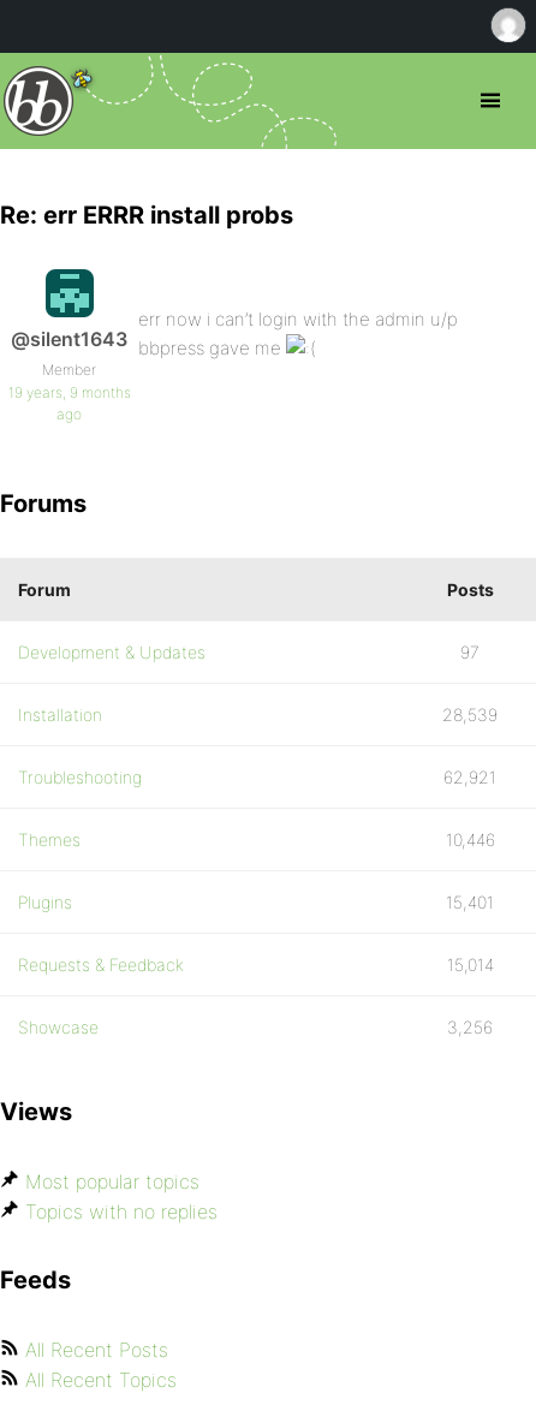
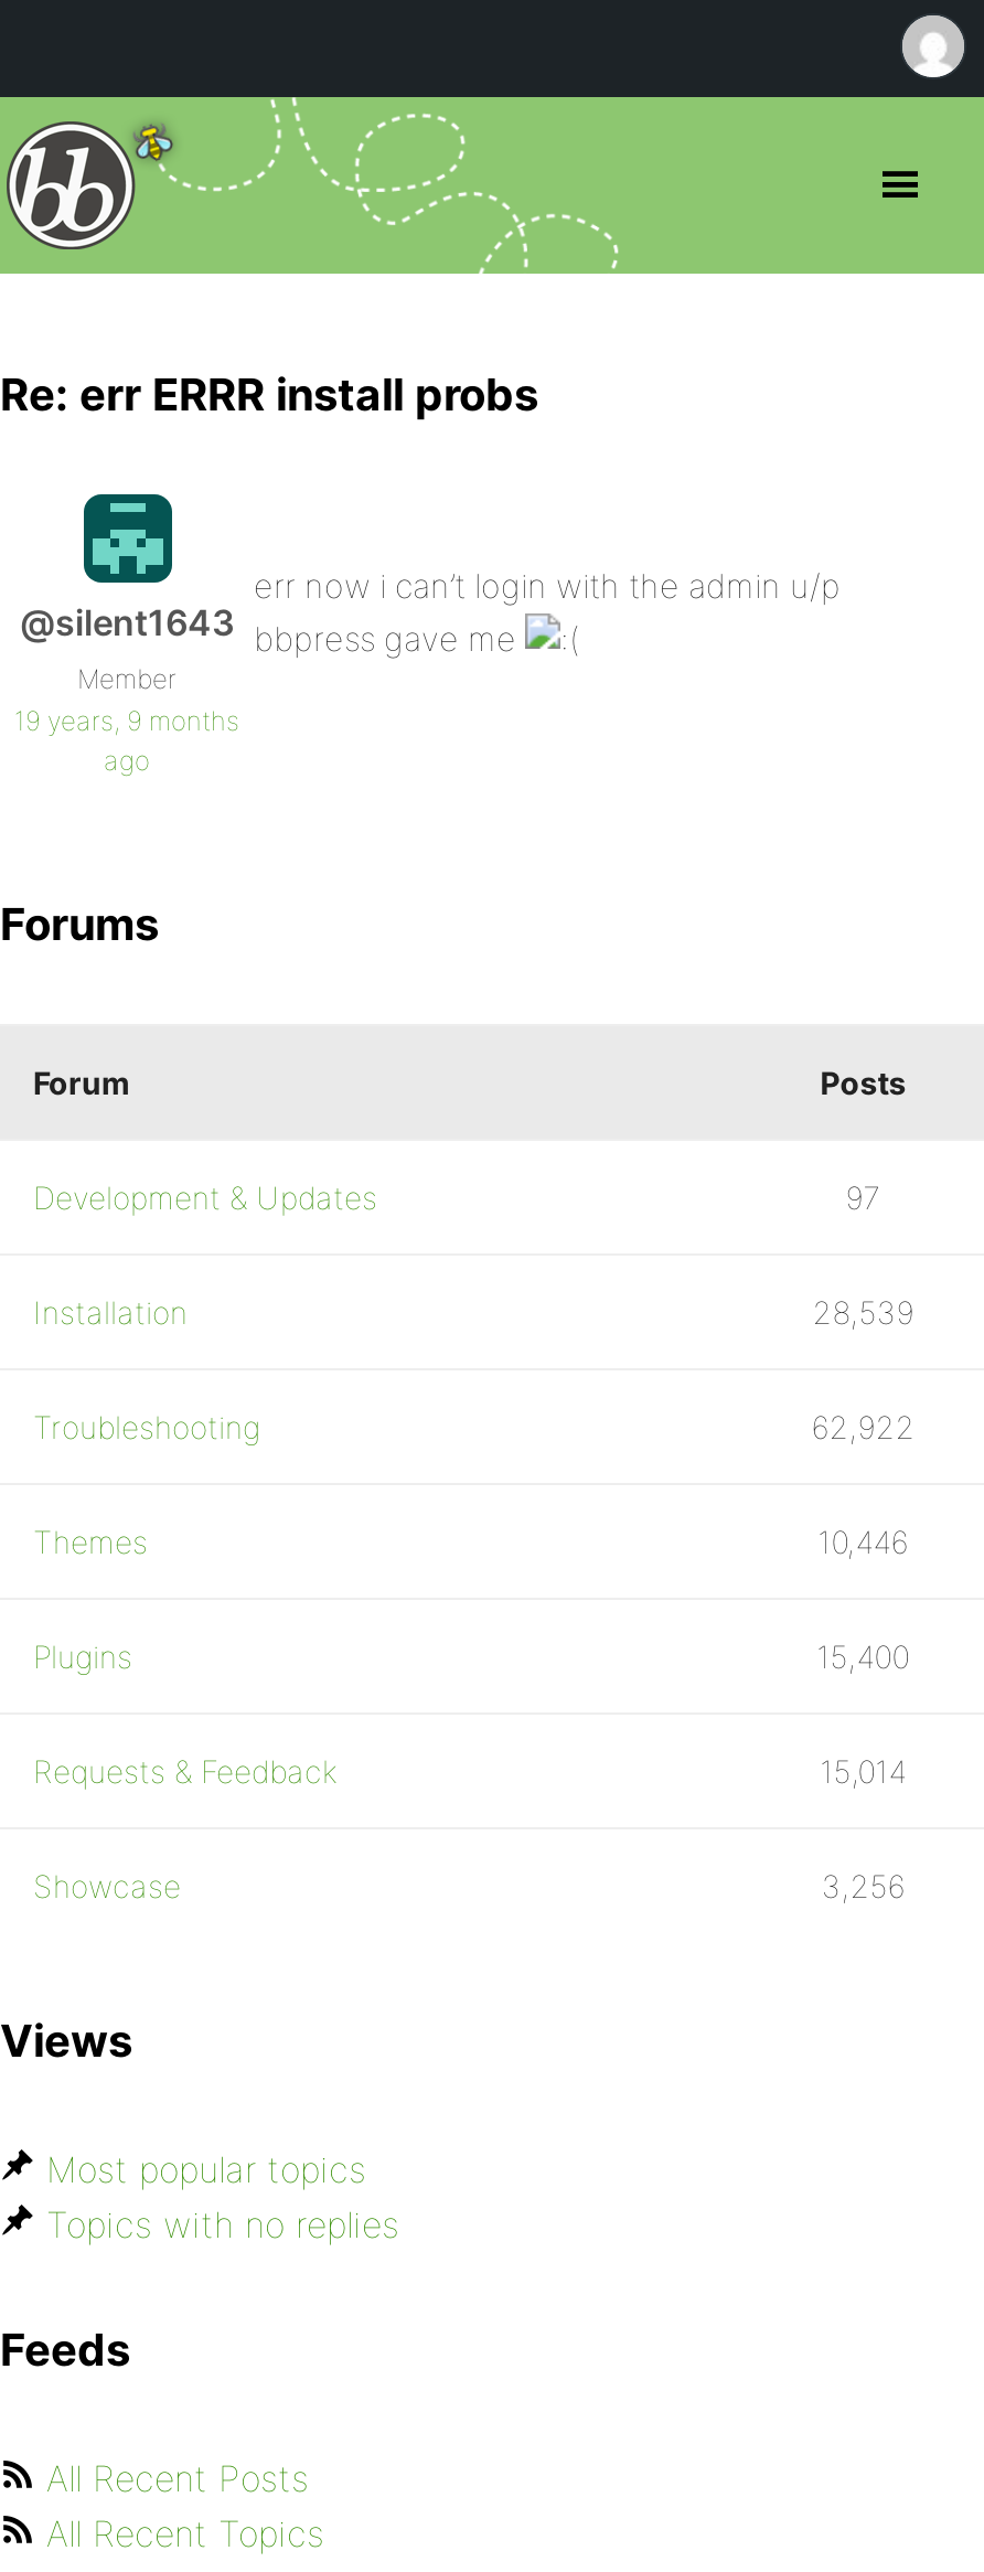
[444,767,497,787] 62,921 -> [811,1408,915,1445] 62,922
[446,892,494,912] 15,401 -> [817,1637,909,1675] 15,400

